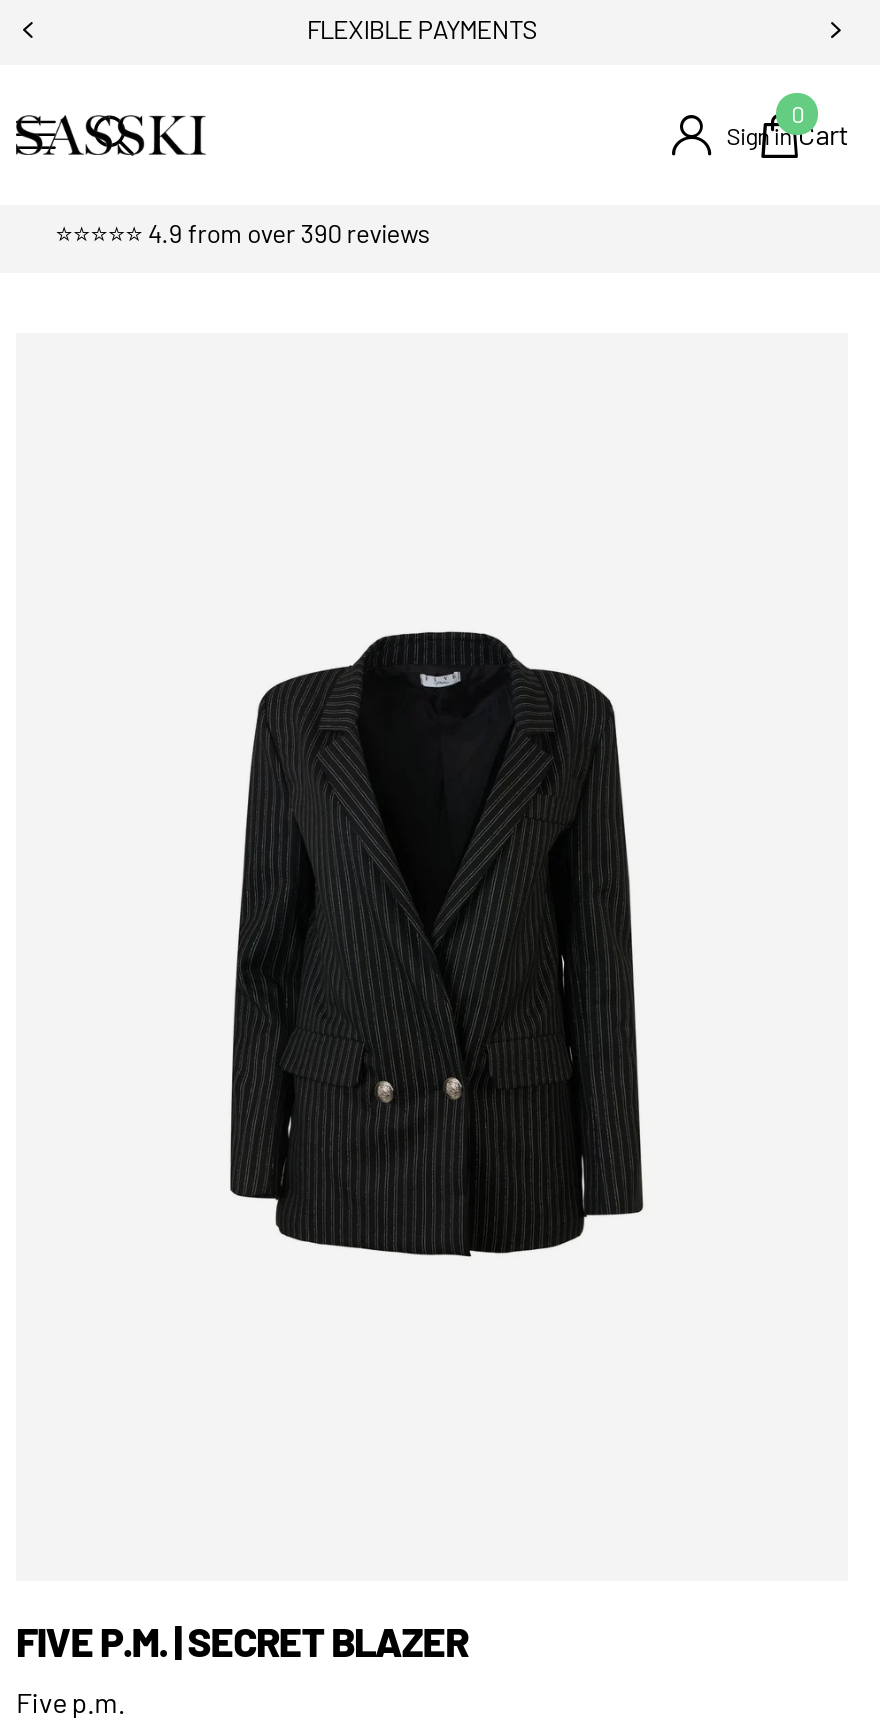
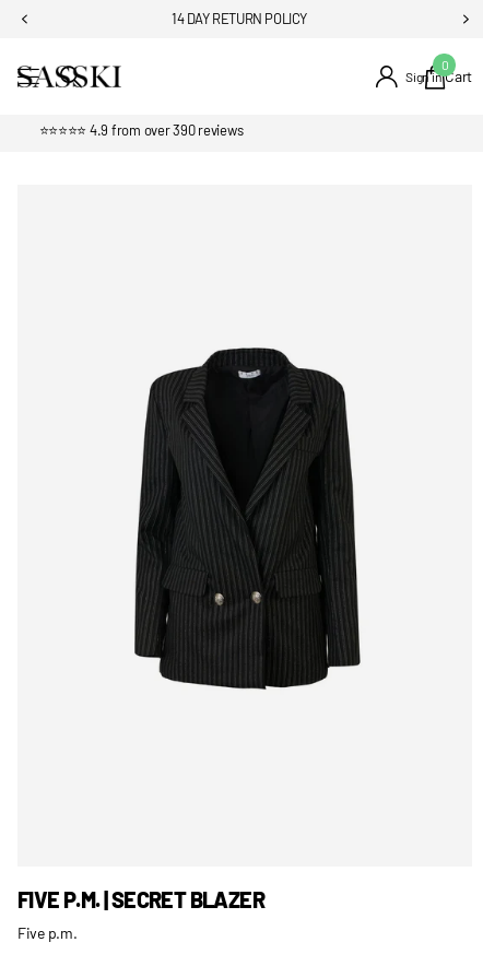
none -> [171,10,307,27] 14 DAY RETURN POLICY

